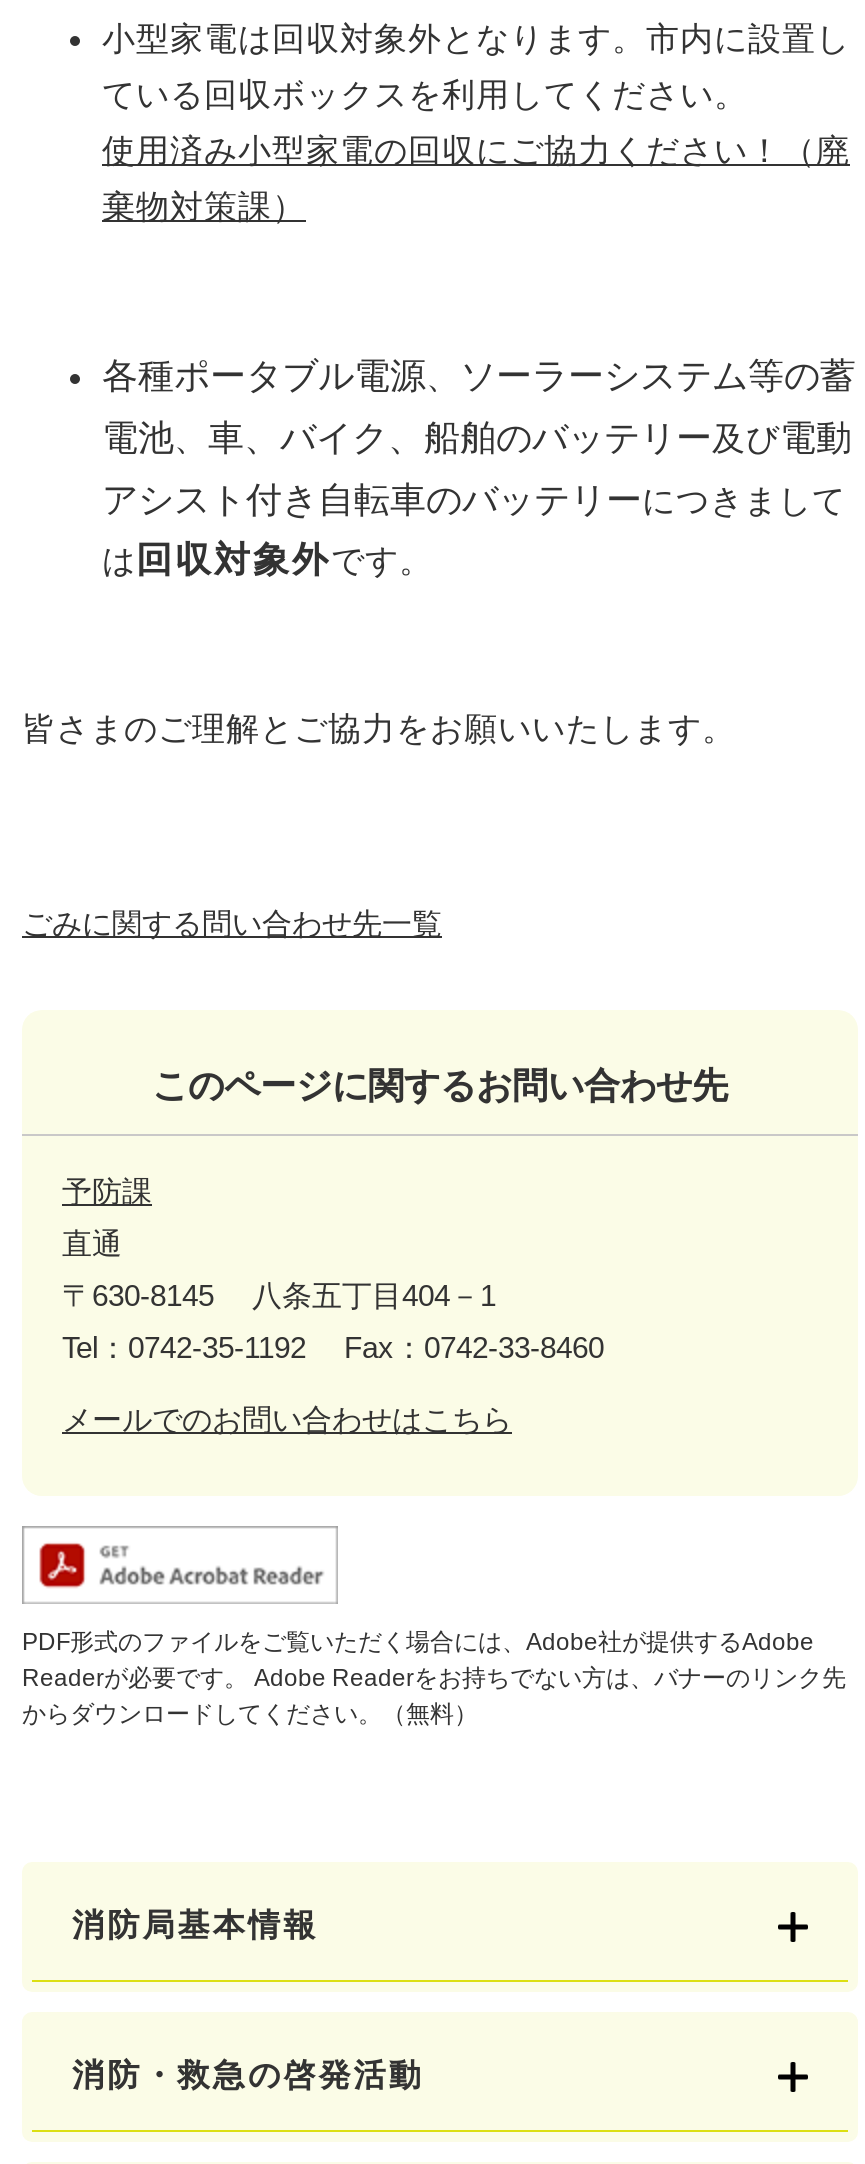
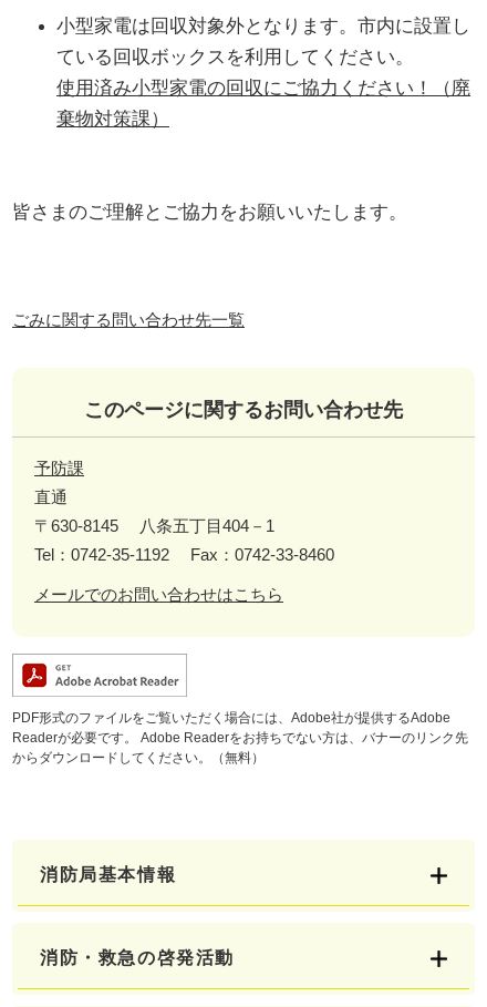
[102,356,856,580] 各種ポータブル電源、ソーラーシステム等の蓄 | 電池、車、バイク、船舶のバッテリー及び電動 | アシスト付き自転車のバッテリーにつきまして | は回収対象外です。 -> none

